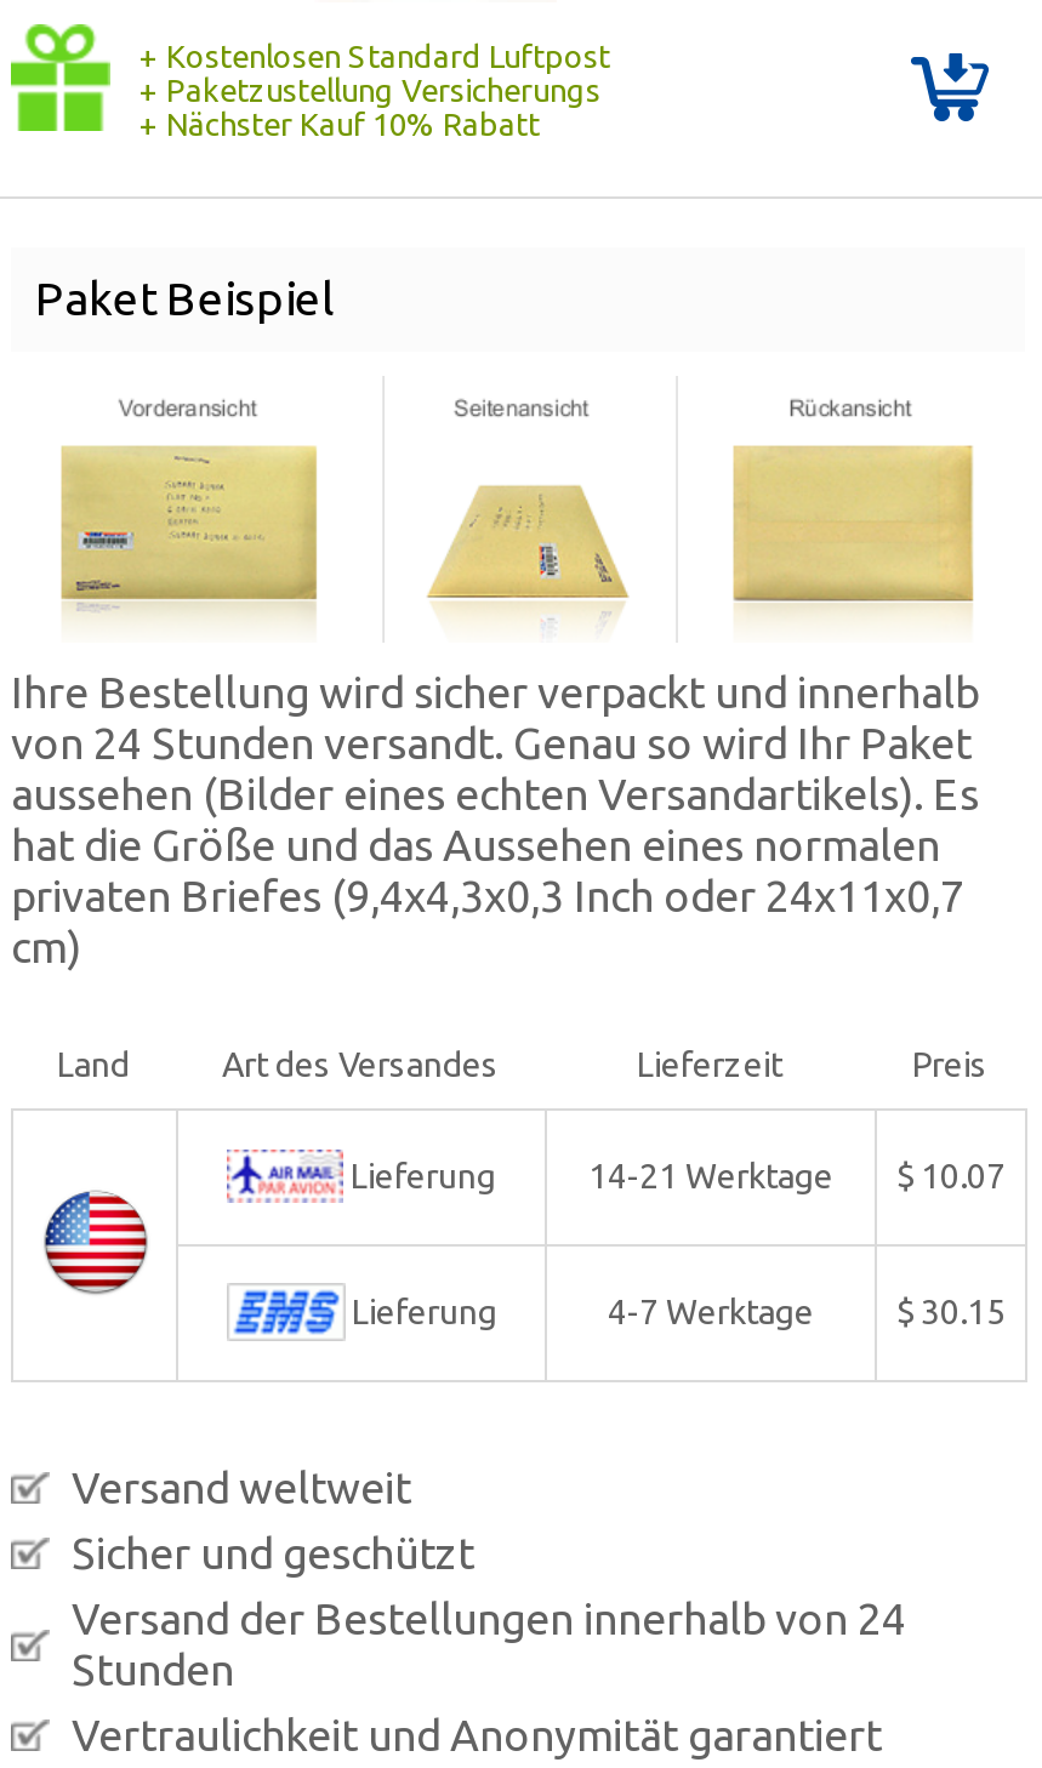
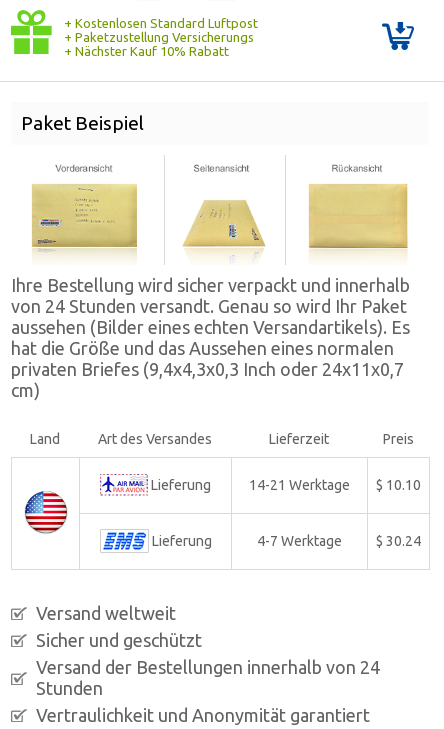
[588,1156,1006,1194] 14-21 Werktage $ 10.07 -> [249,476,421,492] 14-21 Werktage $ 10.10
[896,1291,1006,1330] $ 30.15 -> [376,532,421,548] $ 30.24

